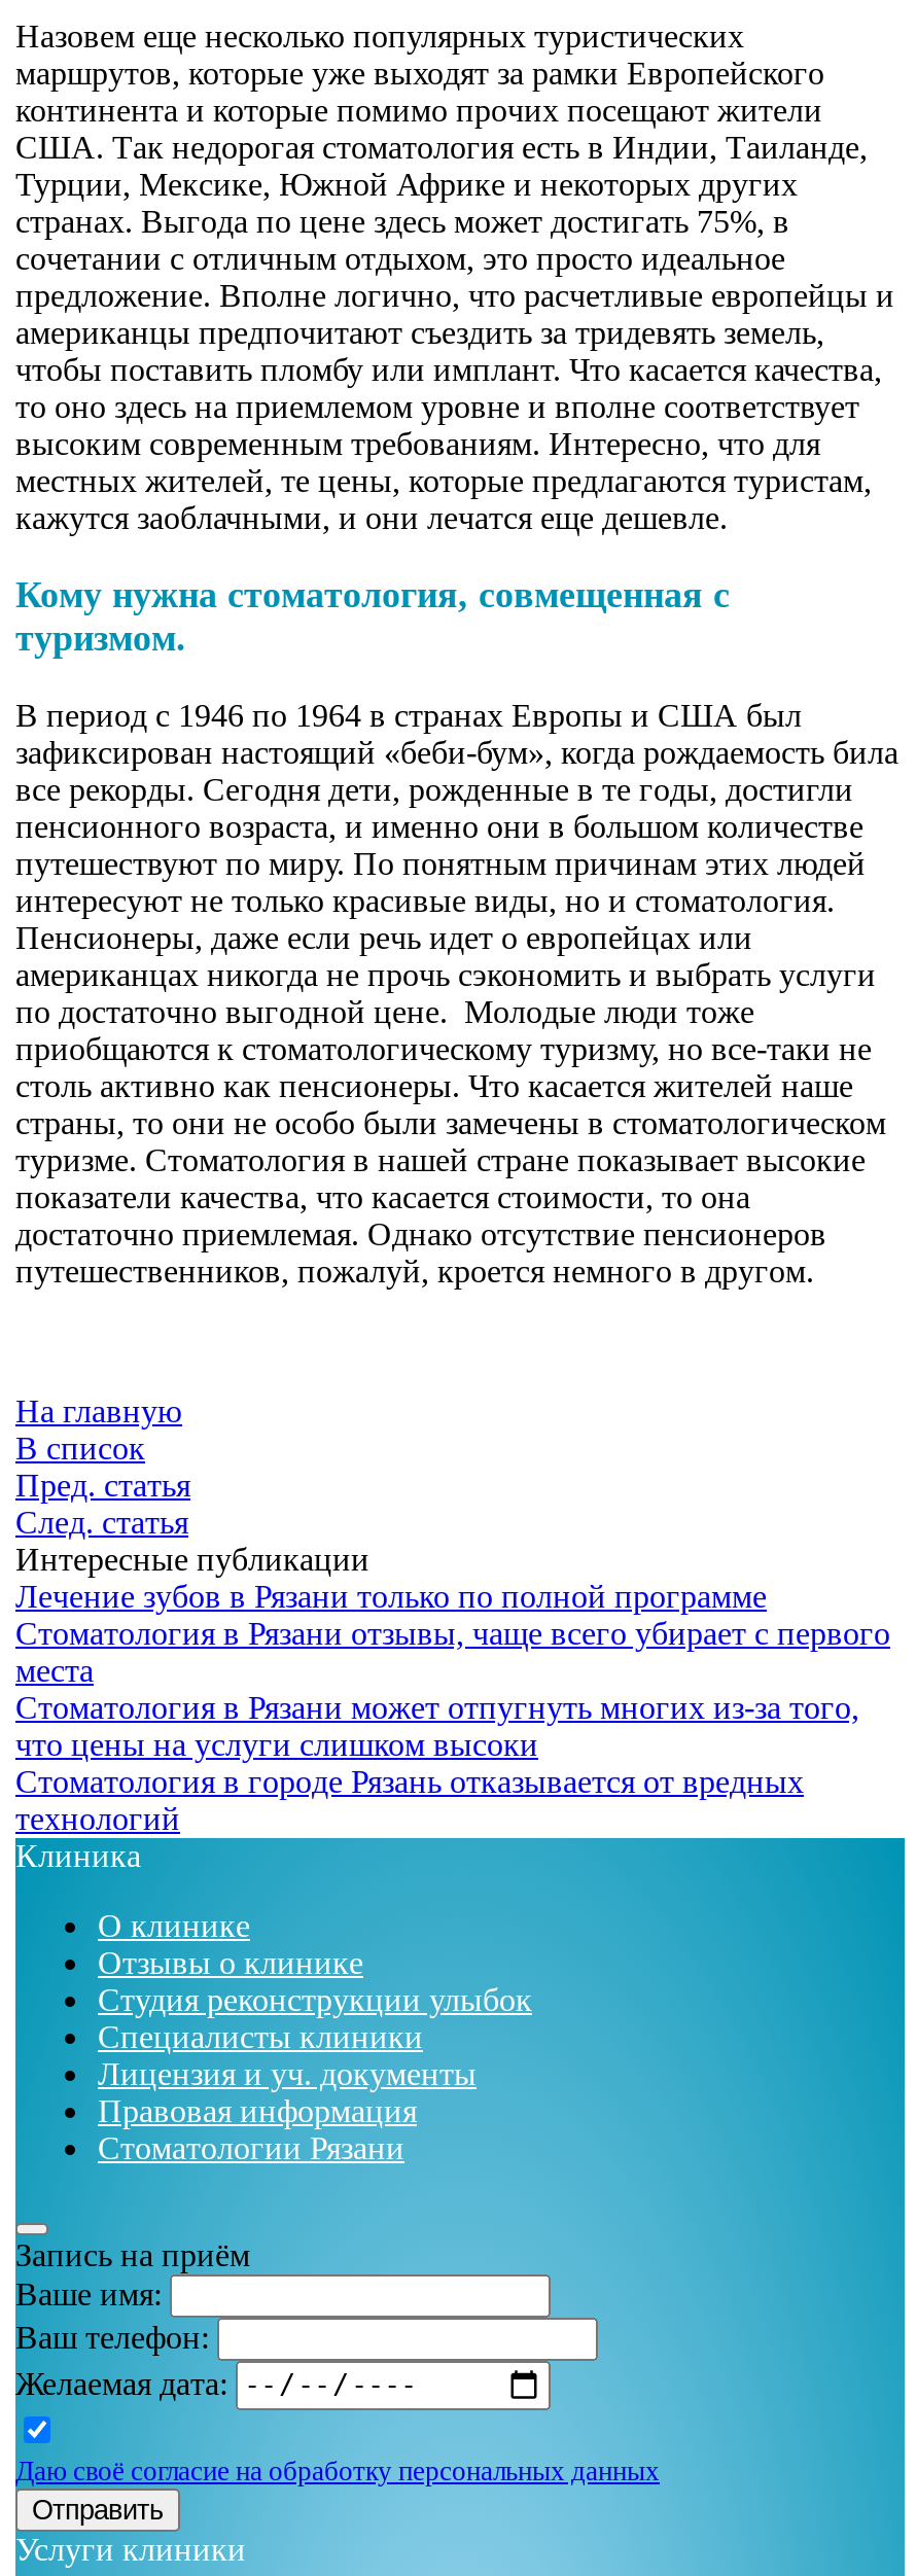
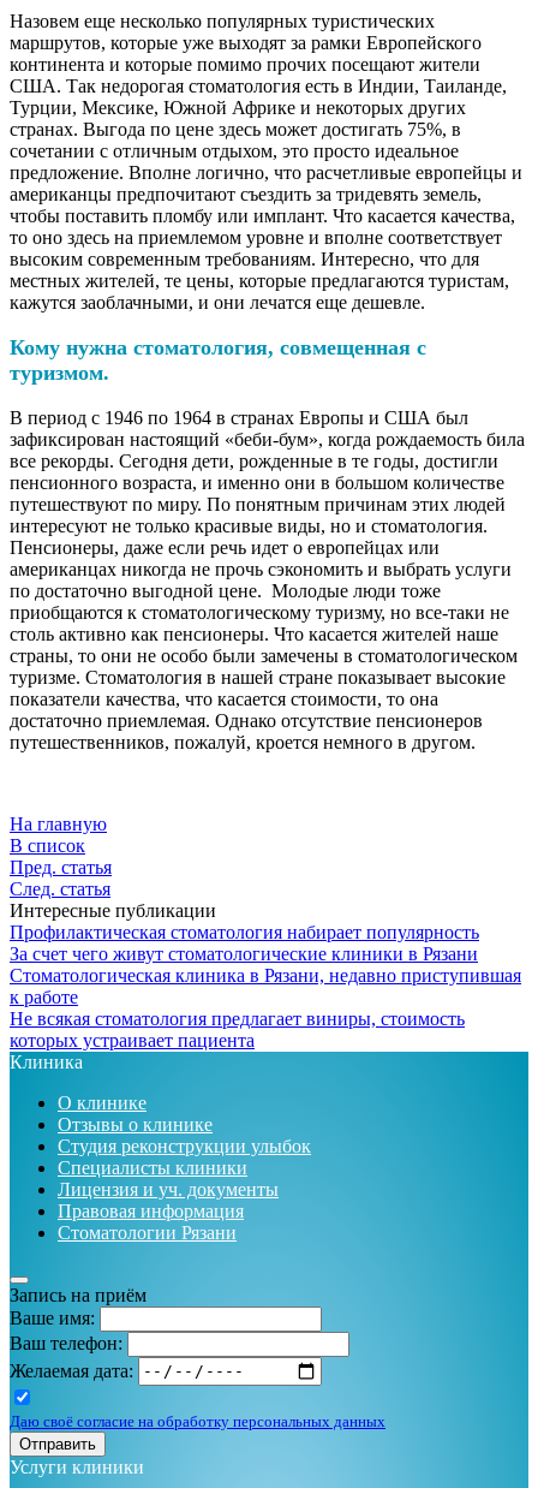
[15,1579,890,1836] Лечение зубов в Рязани только по полной программе | Стоматология в Рязани отзывы, чаще всего убирает с первого | места | Стоматология в Рязани может отпугнуть многих из-за того, | что цены на услуги слишком высоки | Стоматология в городе Рязань отказывается от вредных | технологий -> [10,922,521,1050] Профилактическая стоматология набирает популярность | За счет чего живут стоматологические клиники в Рязани | Стоматологическая клиника в Рязани, недавно приступившая | к работе | Не всякая стоматология предлагает виниры, стоимость | которых устраивает пациента

